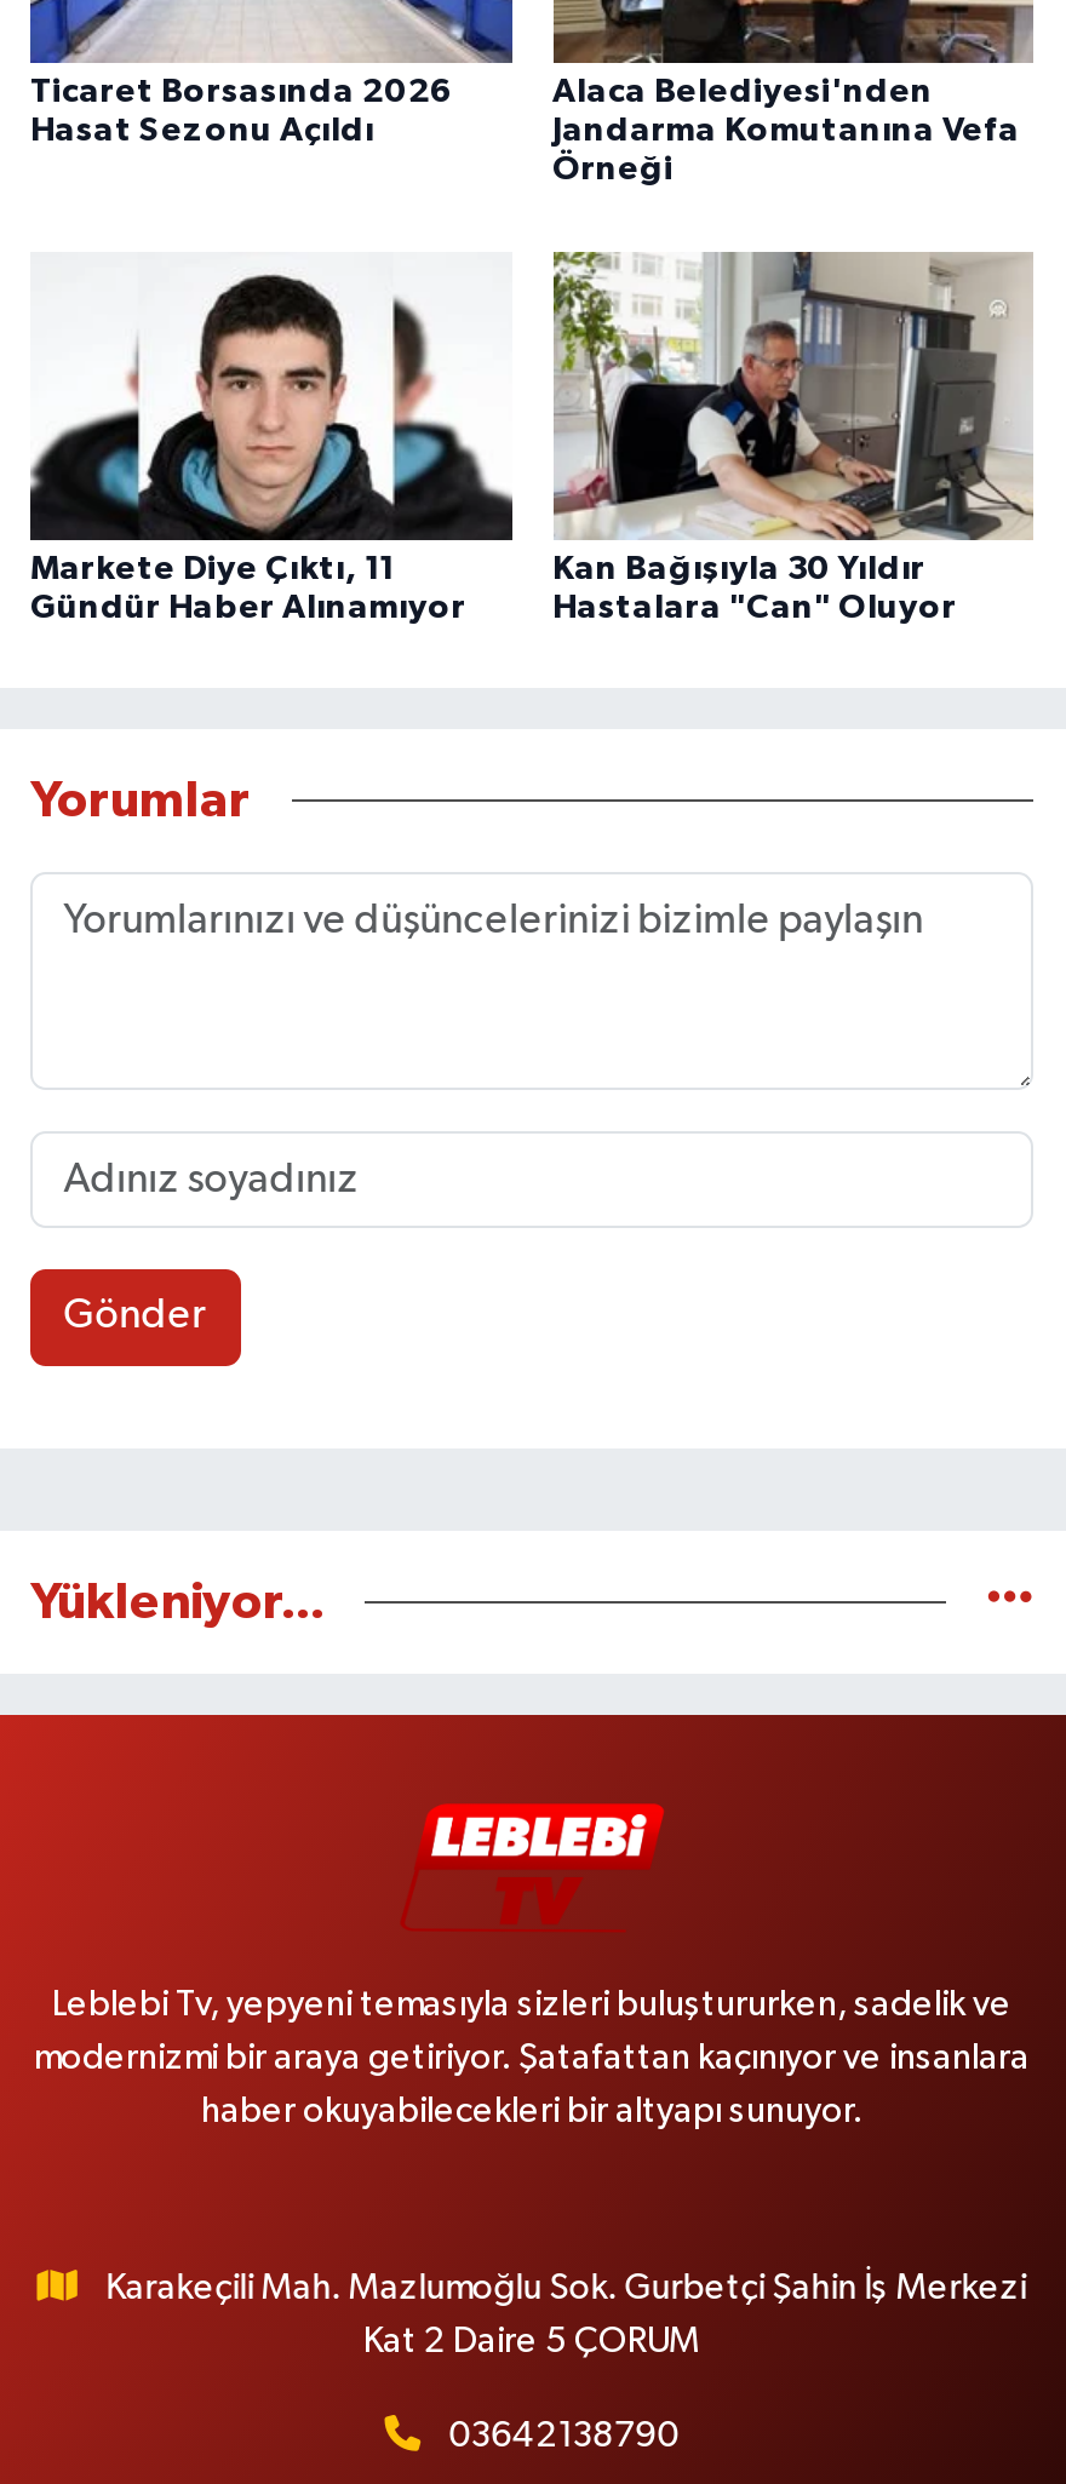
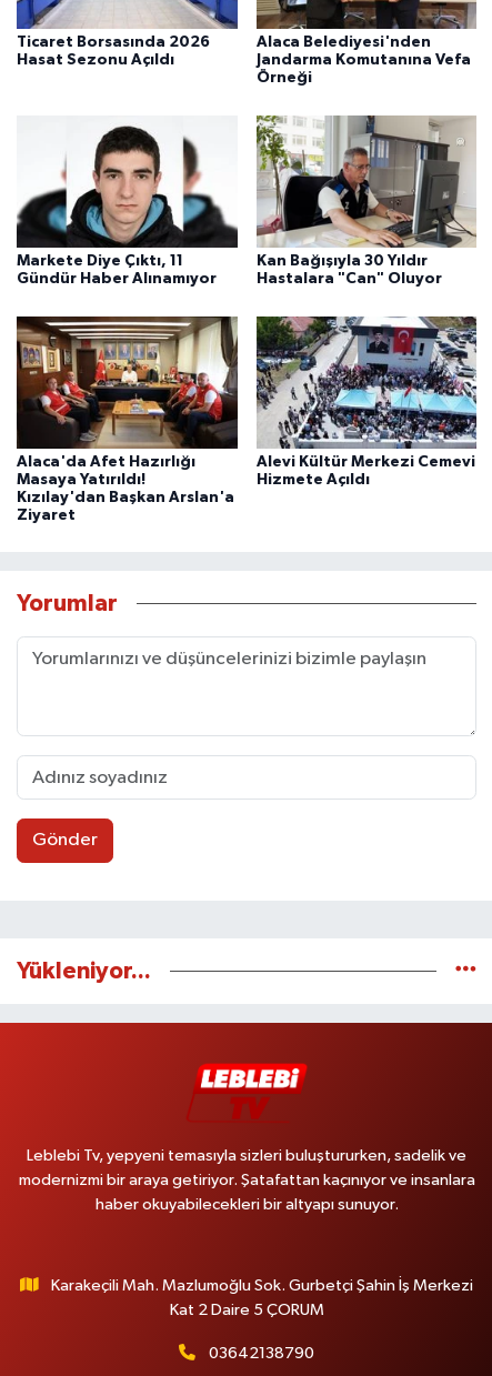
none -> [16,315,239,523] [image] | Alaca'da Afet Hazırlığı | Masaya Yatırıldı! | Kızılay'dan Başkan Arslan'a | Ziyaret
none -> [255,315,478,487] [image] | Alevi Kültür Merkezi Cemevi | Hizmete Açıldı

